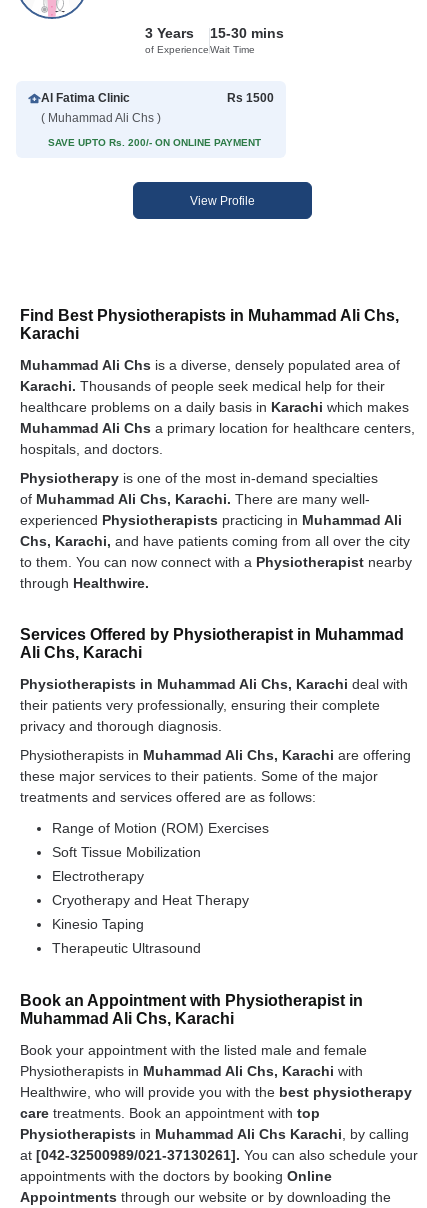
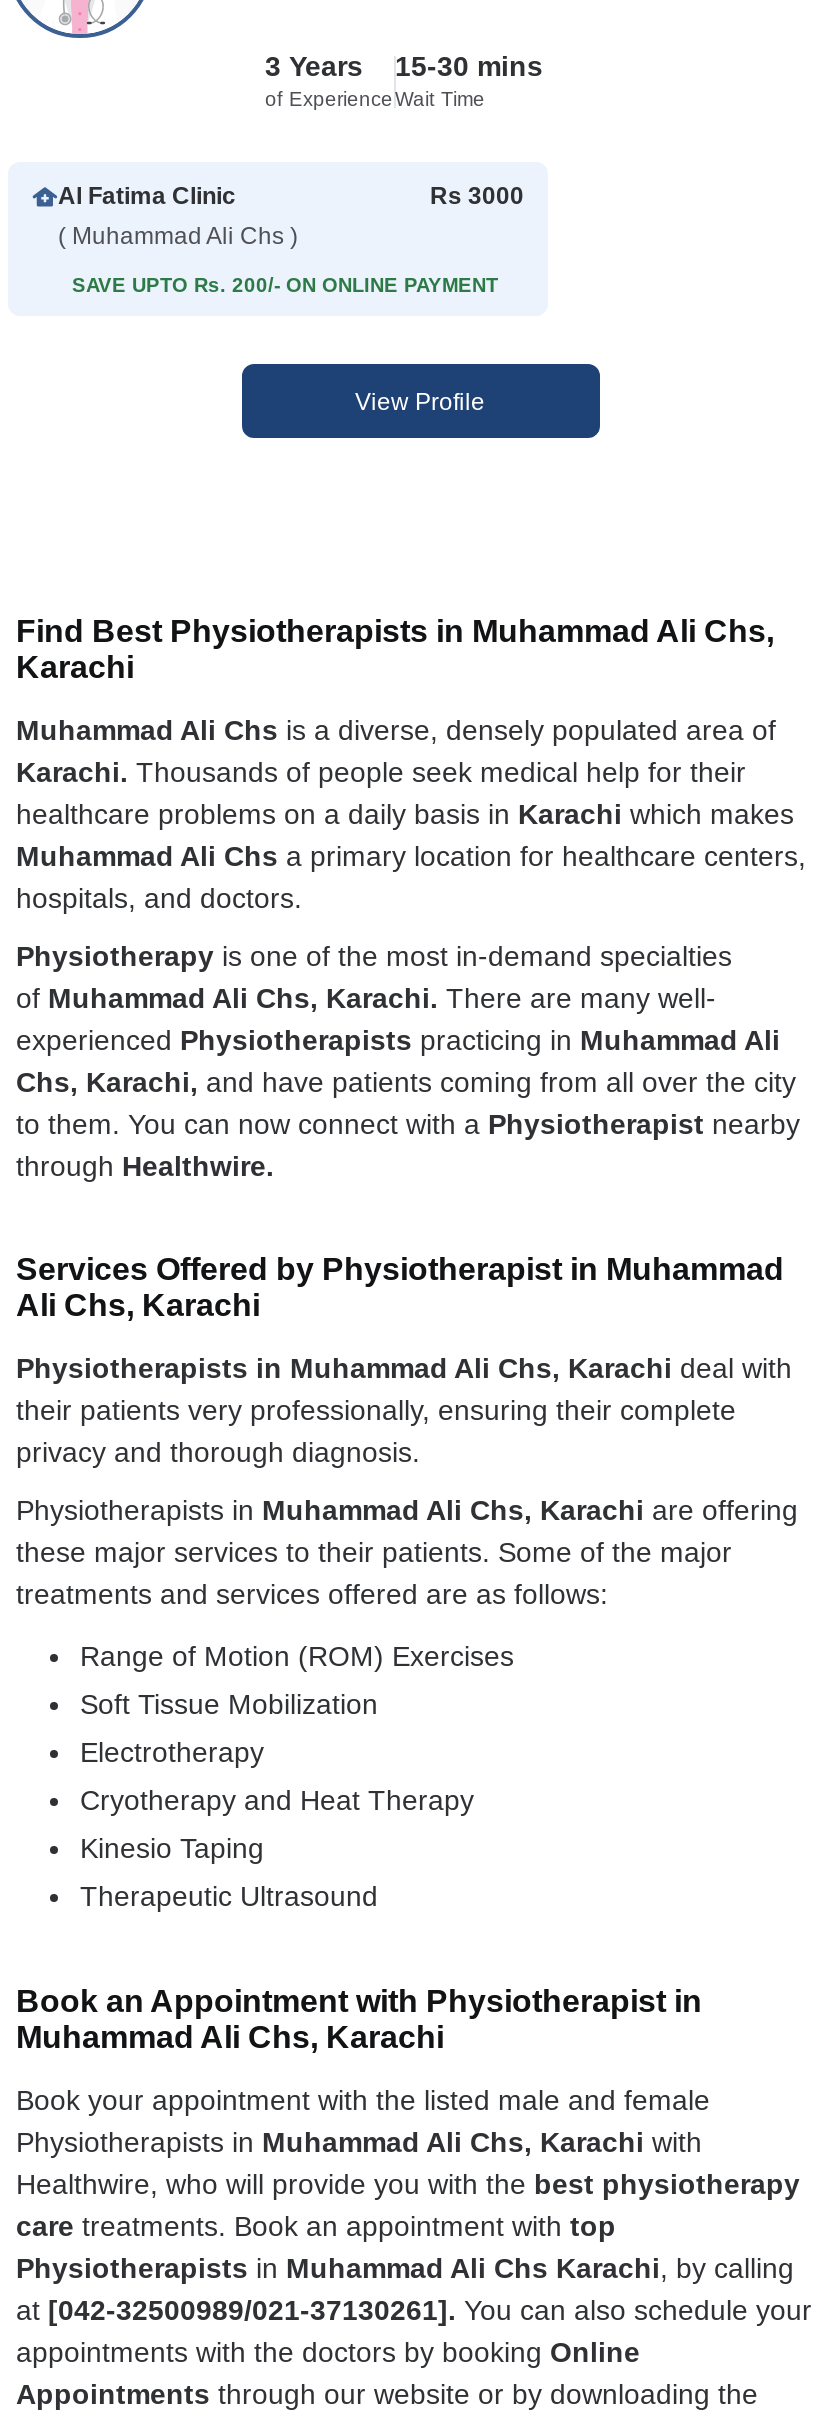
[227,91,274,105] Rs 1500 -> [430,182,524,210] Rs 3000

